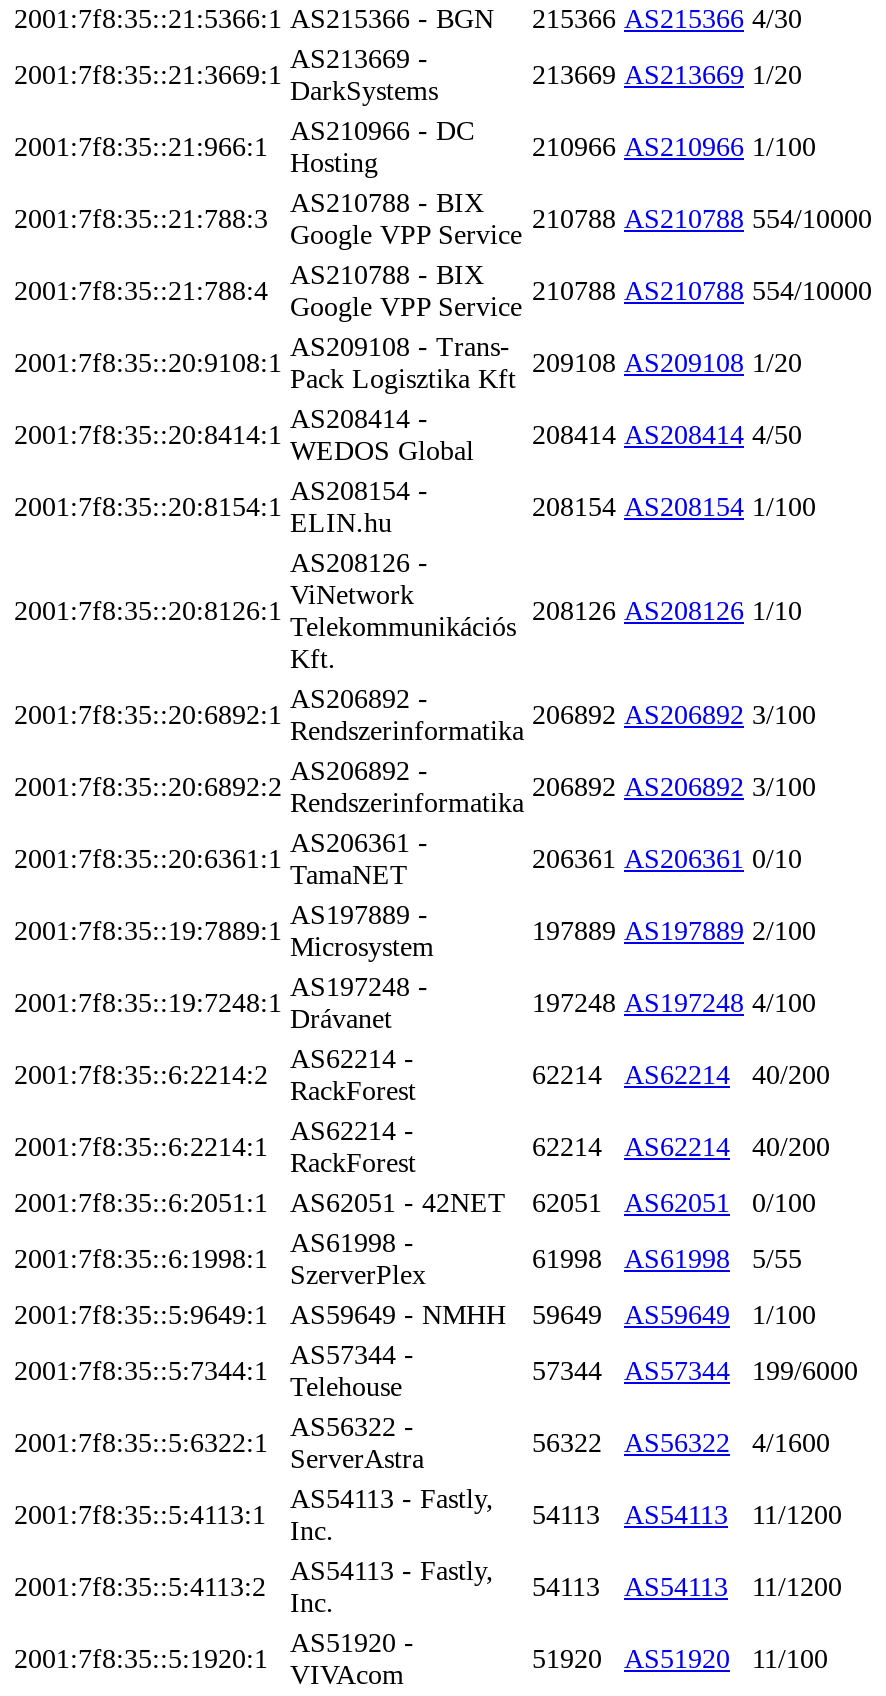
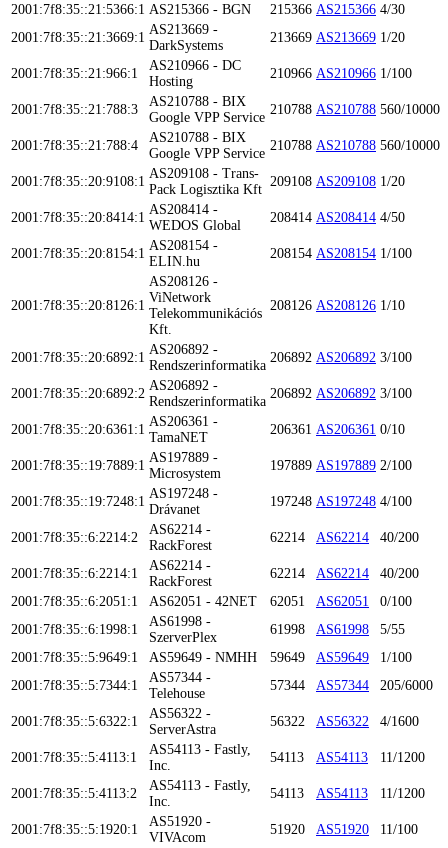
[532,205,872,235] 210788 AS210788 554/10000 -> [270,102,440,117] 210788 AS210788 560/10000
[532,277,872,307] 210788 AS210788 554/10000 -> [270,138,440,153] 210788 AS210788 560/10000
[532,1357,858,1387] 57344 AS57344 199/6000 -> [270,678,433,693] 57344 AS57344 205/6000

